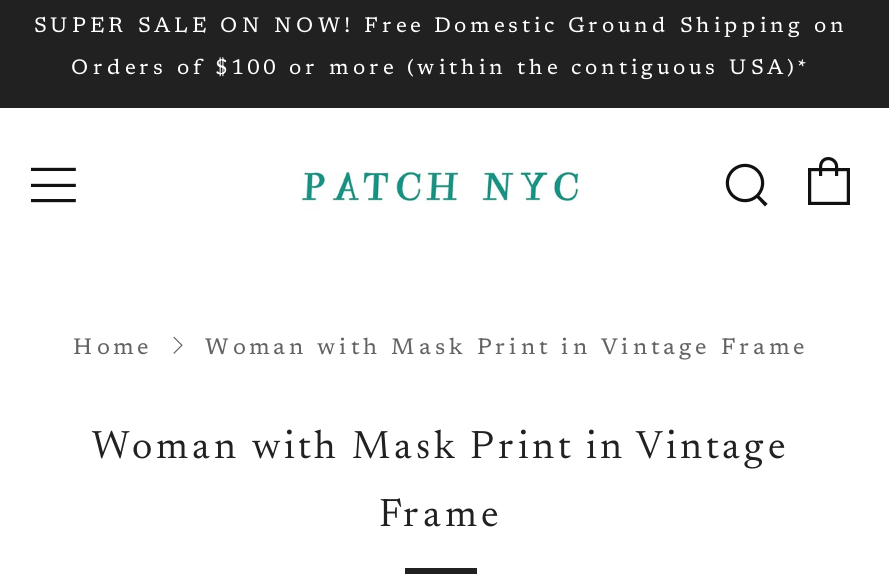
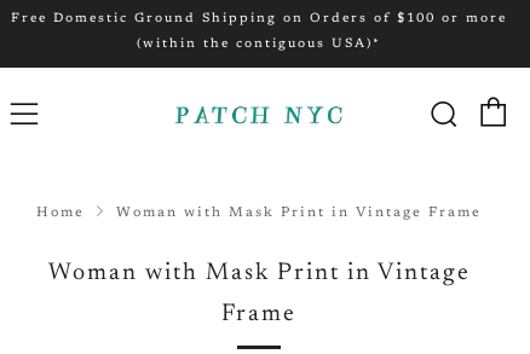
[34,16,848,38] SUPER SALE ON NOW! Free Domestic Ground Shipping on -> [11,12,507,25] Free Domestic Ground Shipping on Orders of $100 or more
[71,58,811,80] Orders of $100 or more (within the contiguous USA)* -> [137,37,381,51] (within the contiguous USA)*

